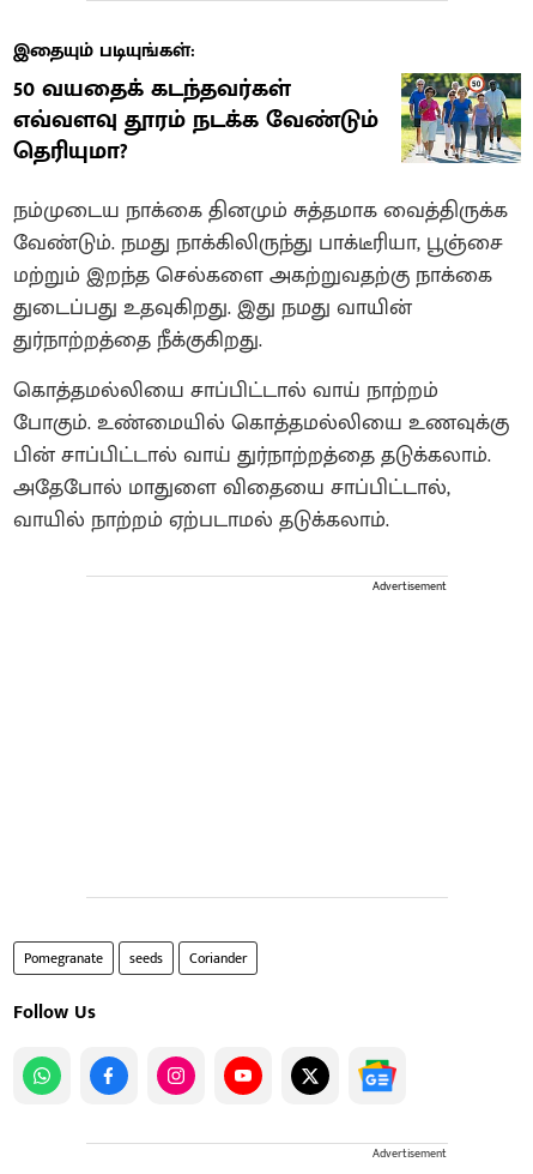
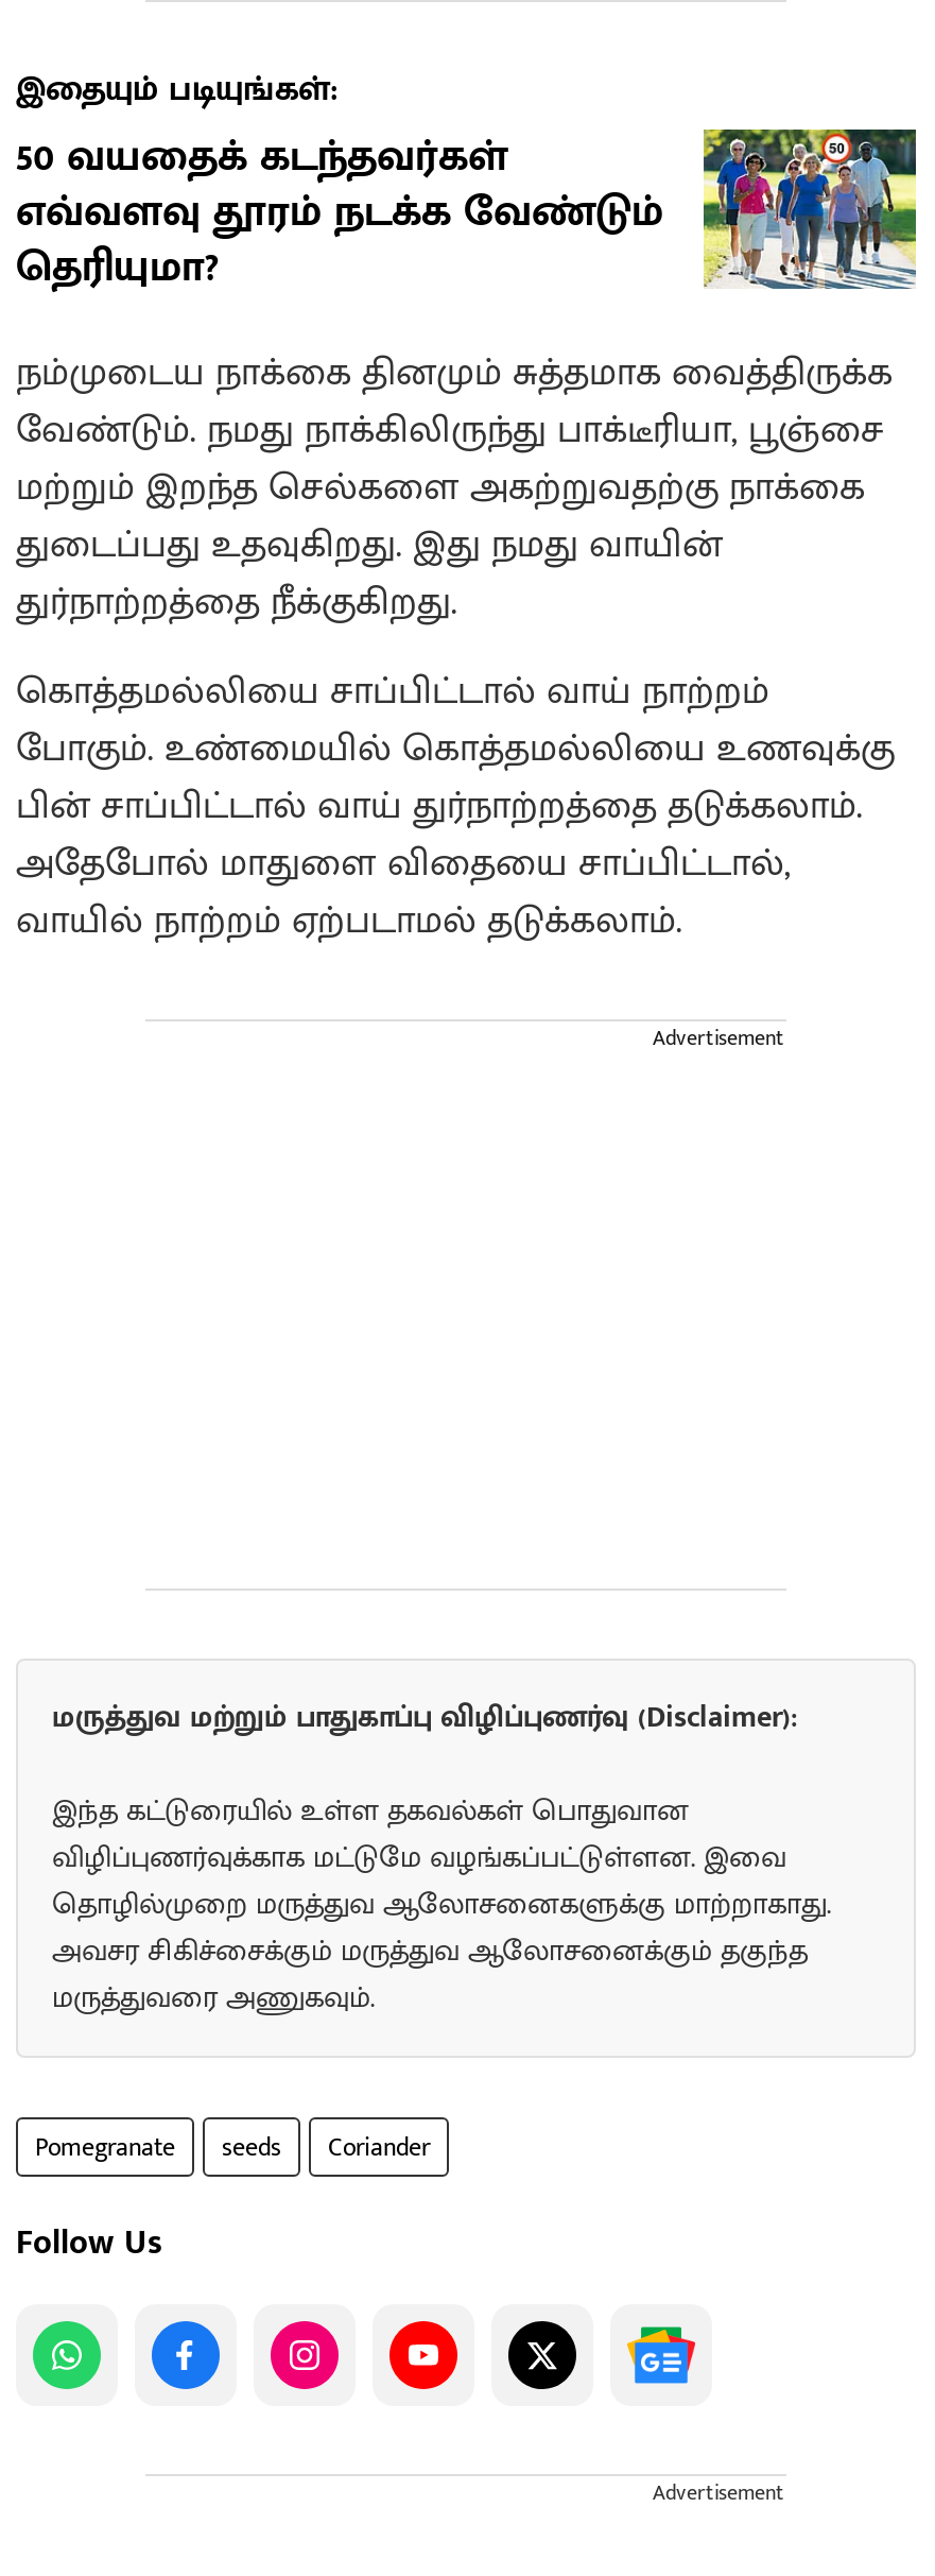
none -> [52,1691,831,2021] மருத்துவ மற்றும் பாதுகாப்பு விழிப்புணர்வு (Disclaimer): | இந்த கட்டுரையில் உள்ள தகவல்கள் பொதுவான | விழிப்புணர்வுக்காக மட்டுமே வழங்கப்பட்டுள்ளன. இவை | தொழில்முறை மருத்துவ ஆலோசனைகளுக்கு மாற்றாகாது. | அவசர சிகிச்சைக்கும் மருத்துவ ஆலோசனைக்கும் தகுந்த | மருத்துவரை அணுகவும்.

